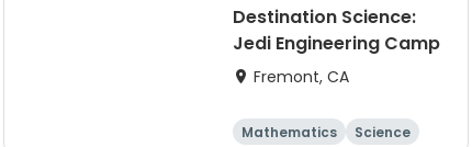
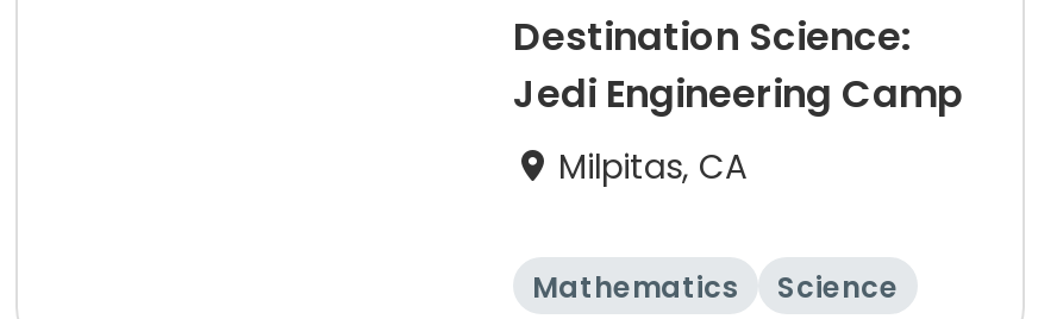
[254,66,349,88] Fremont, CA -> [558,143,746,190] Milpitas, CA

